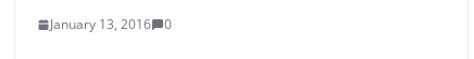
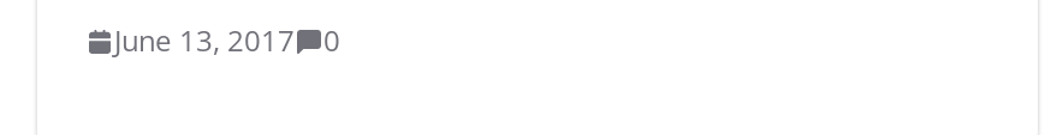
[50,15,172,34] January 13, 2016 0 -> [114,21,340,62] June 13, 2017 0

